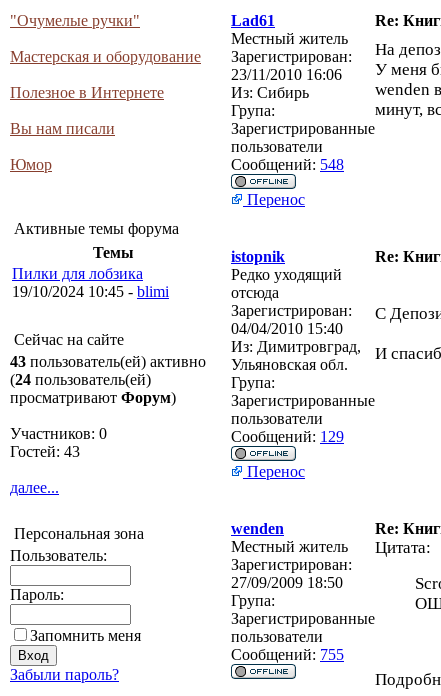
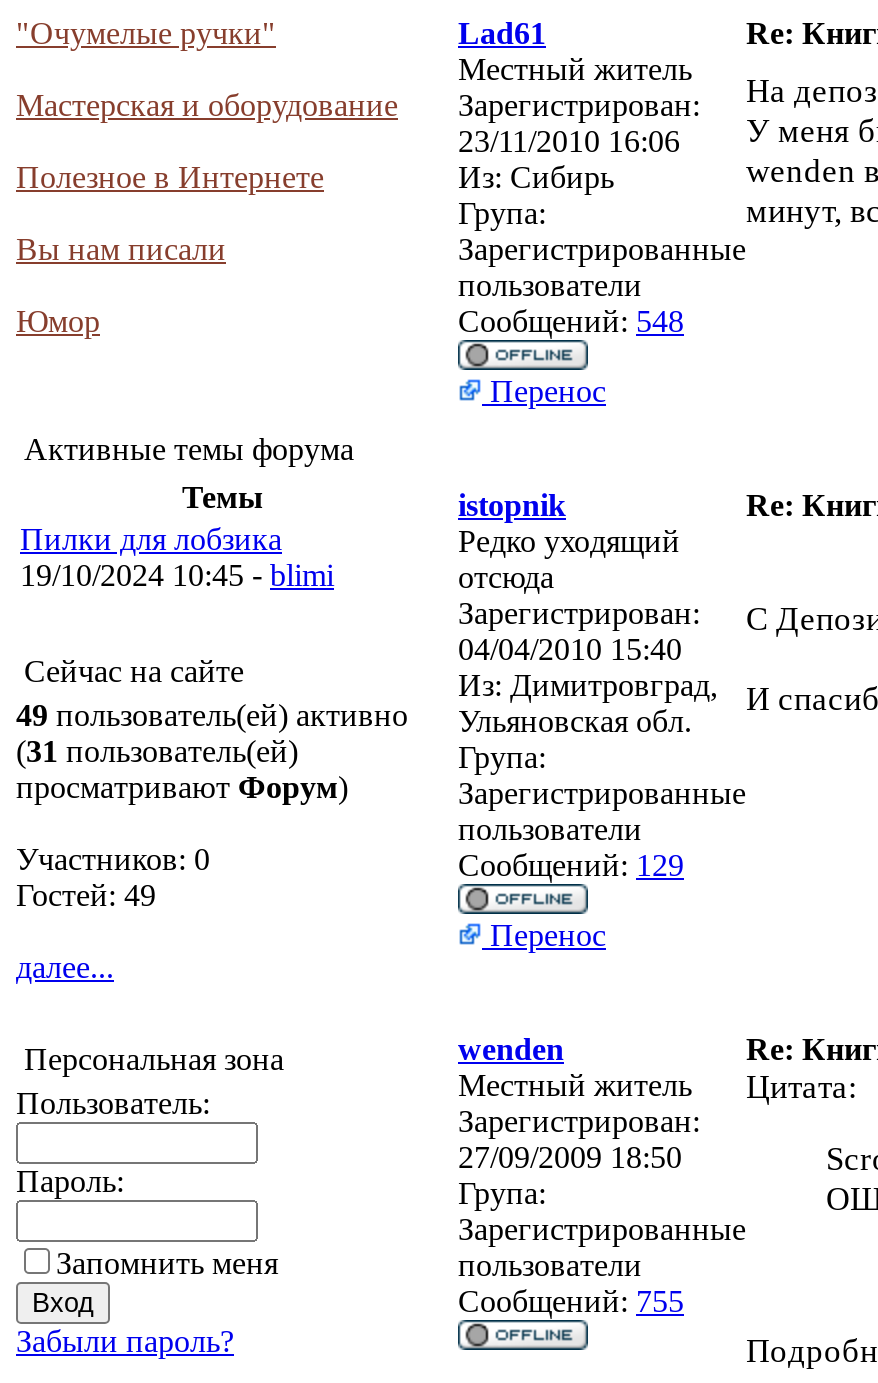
[10,353,206,370] 43 пользователь(ей) активно -> [16,698,408,732] 49 пользователь(ей) активно
[10,371,151,388] (24 пользователь(ей) -> [16,734,298,768] (31 пользователь(ей)
[10,443,80,460] Гостей: 43 -> [16,878,156,912] Гостей: 49

